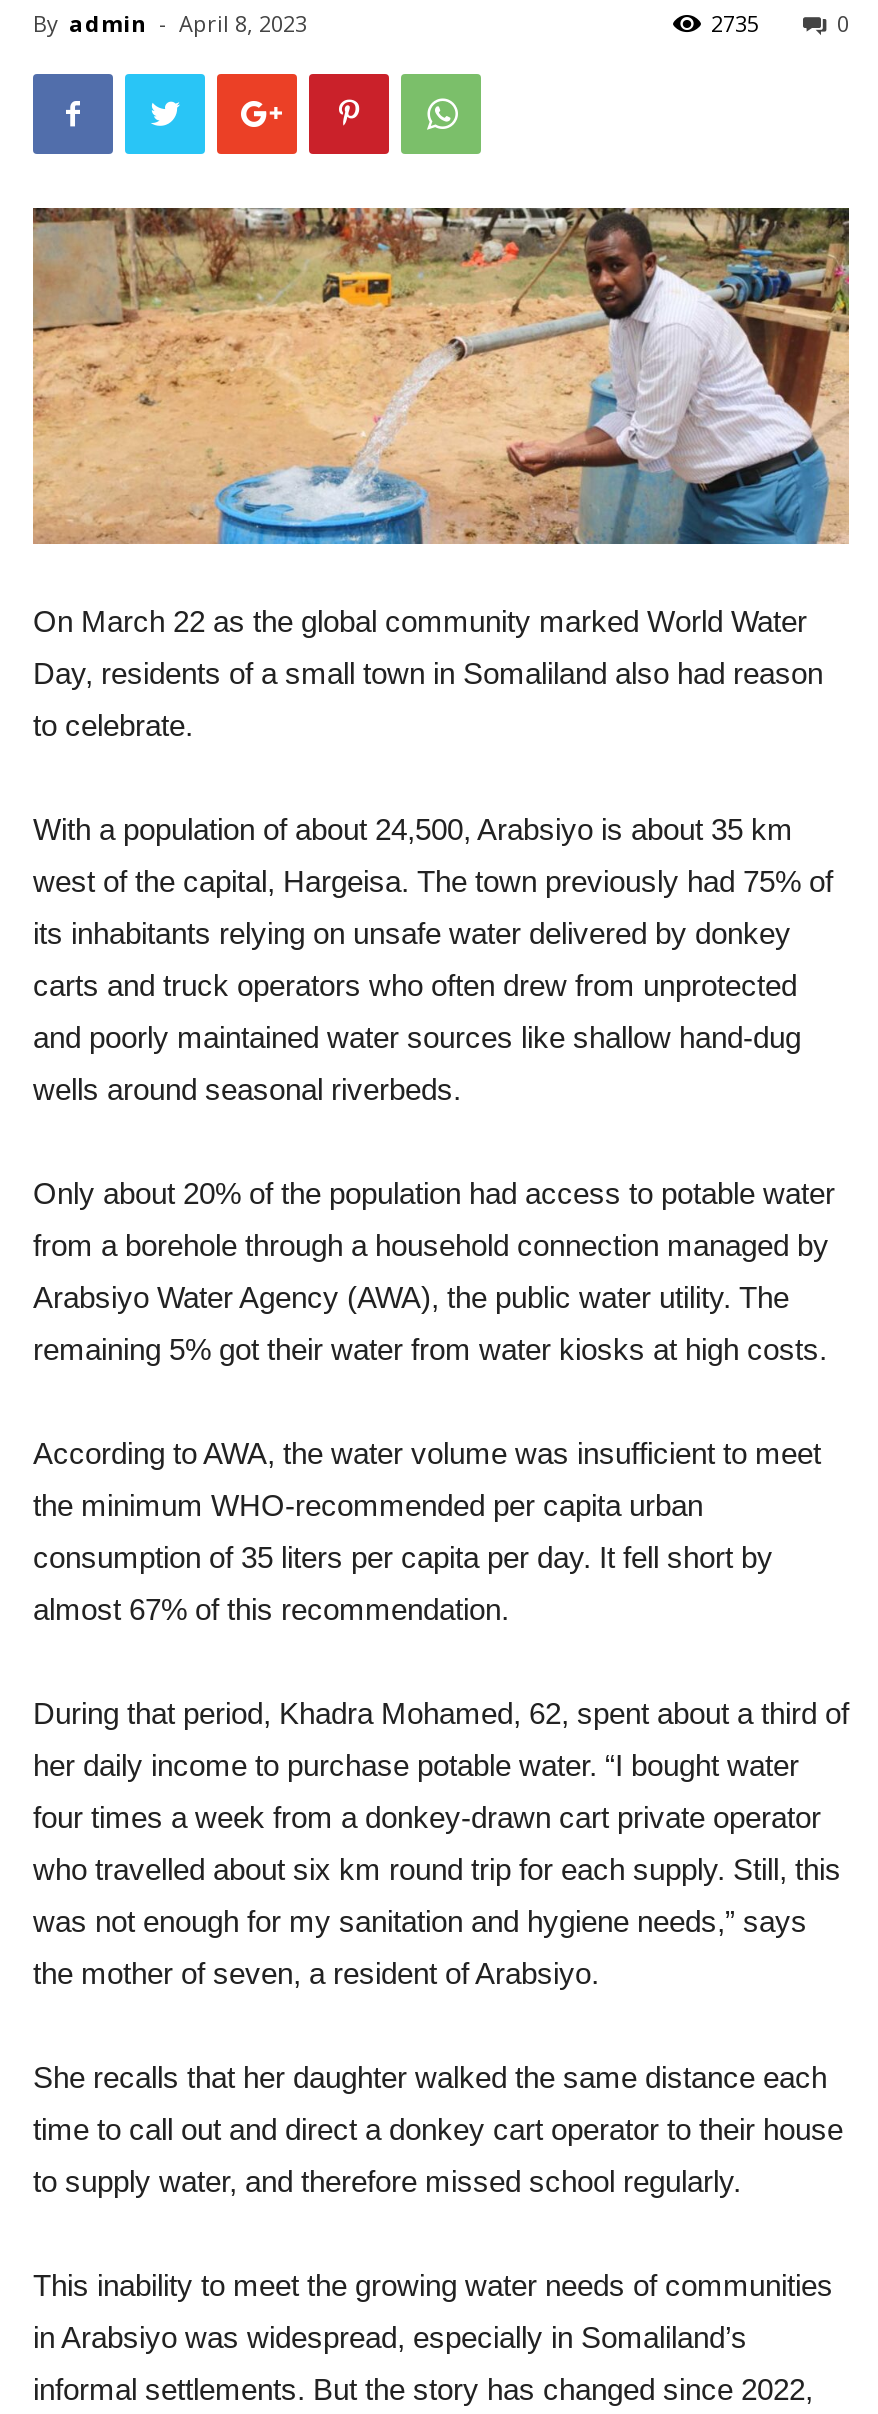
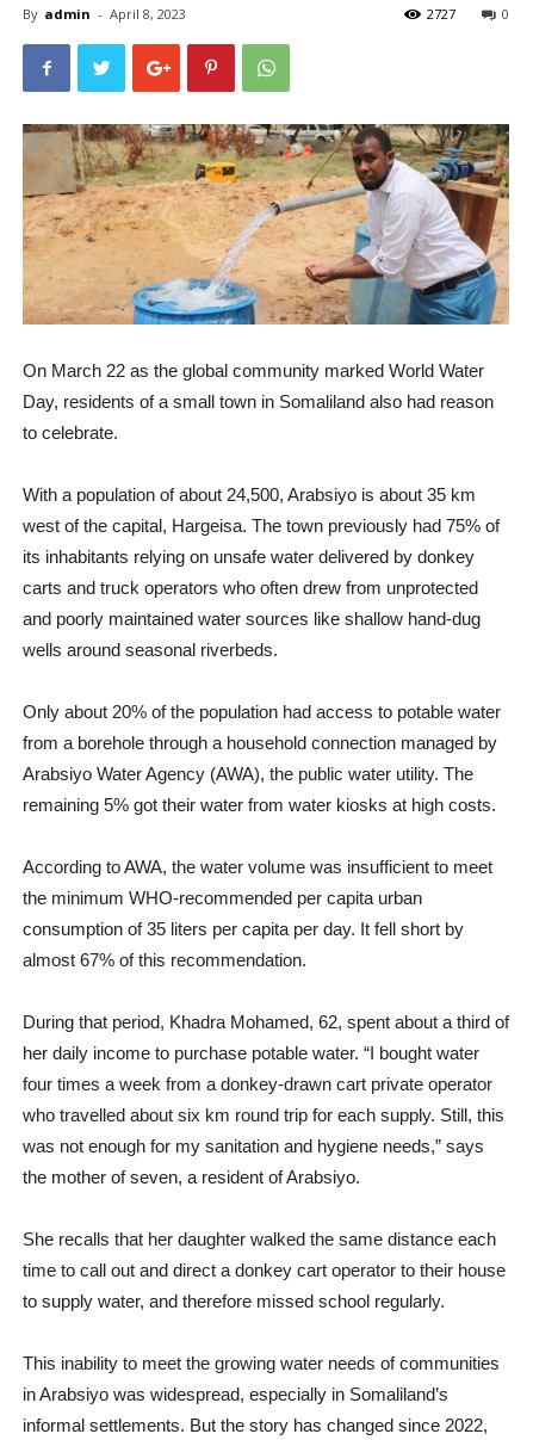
[711,8,759,38] 2735 -> [427,5,455,23] 2727

